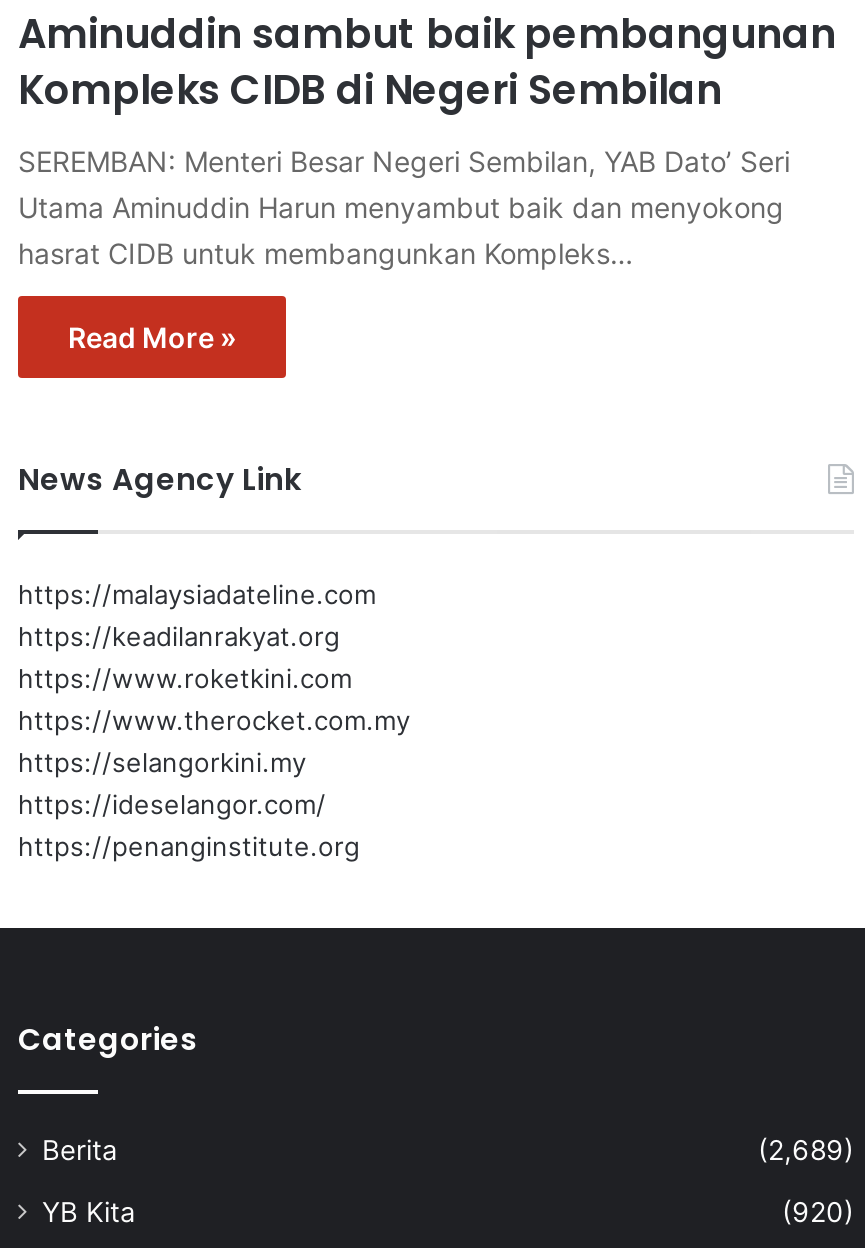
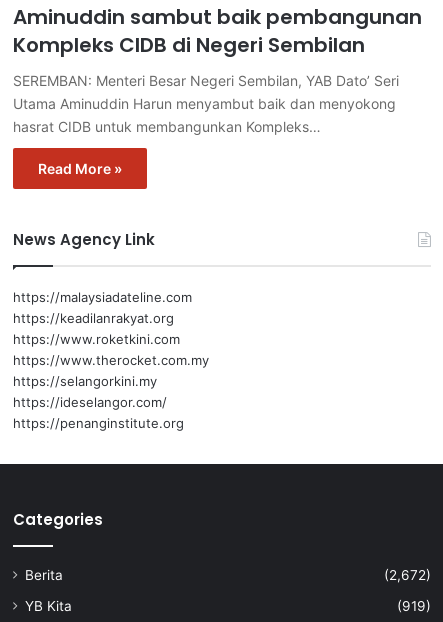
[758,1133,854,1165] (2,689) -> [384,567,431,583] (2,672)
[782,1195,854,1227] (920) -> [397,598,431,614] (919)

